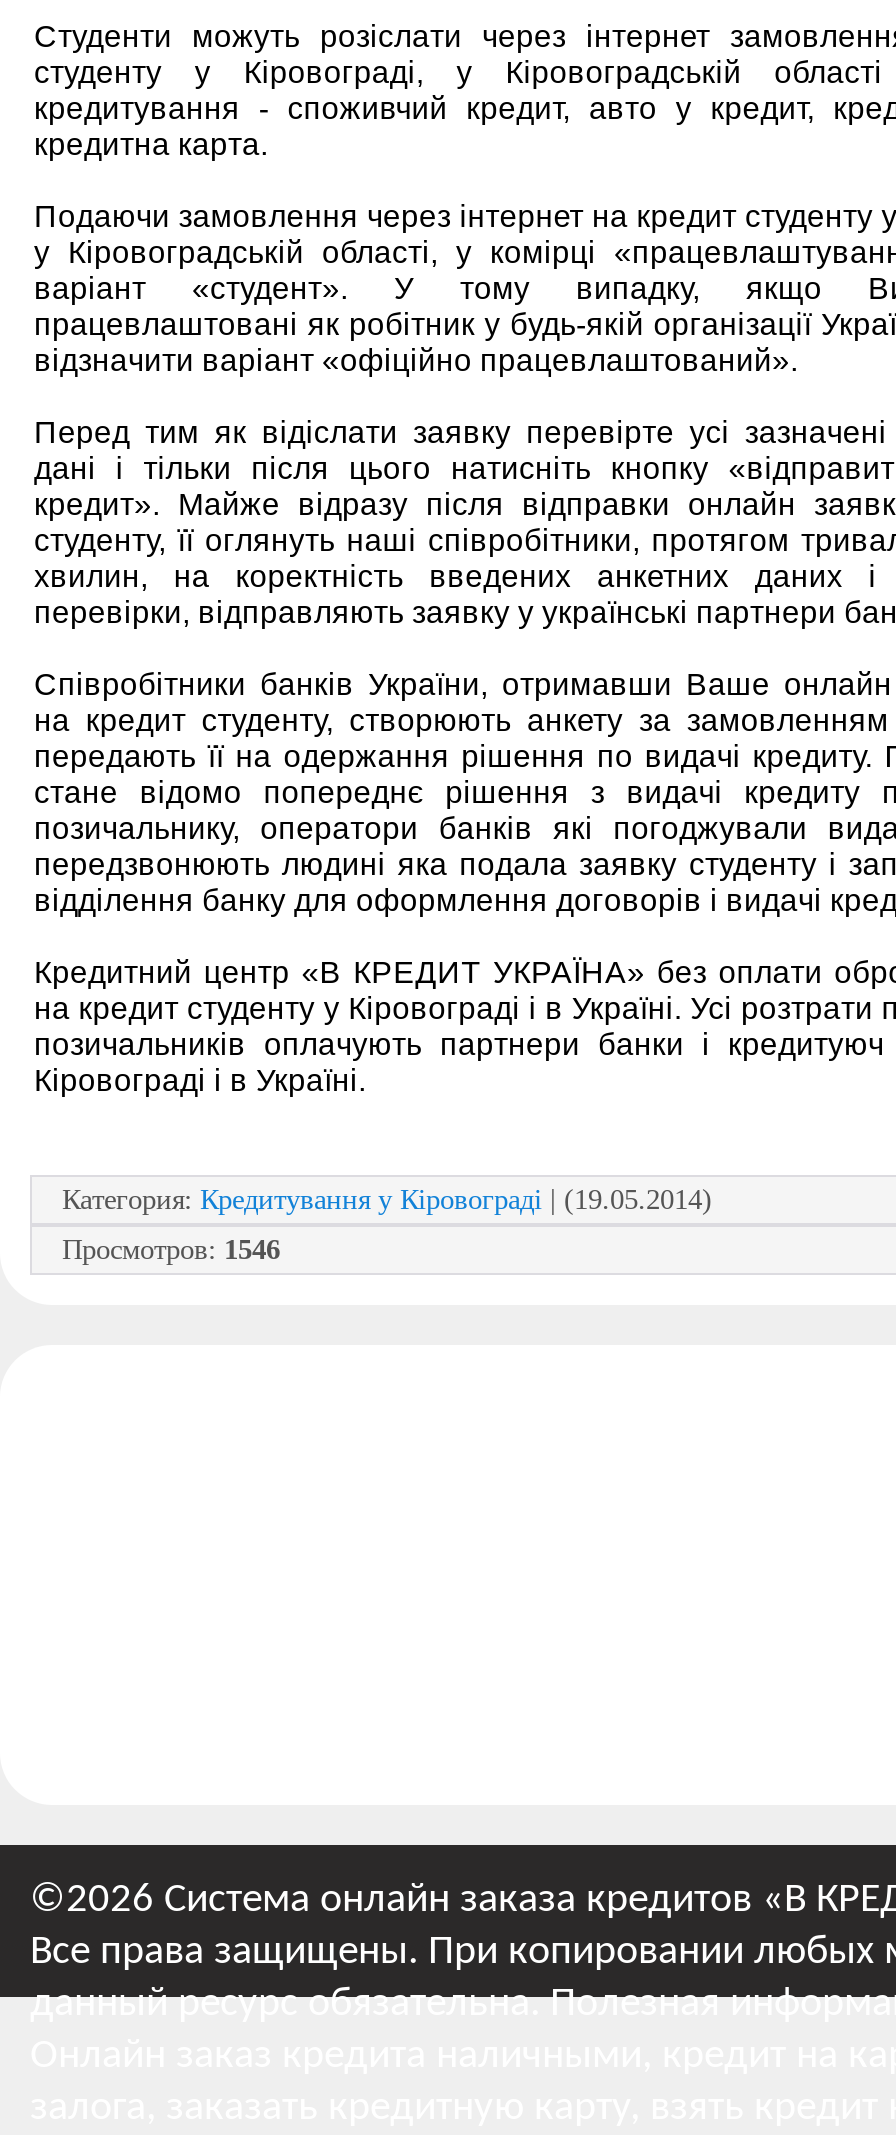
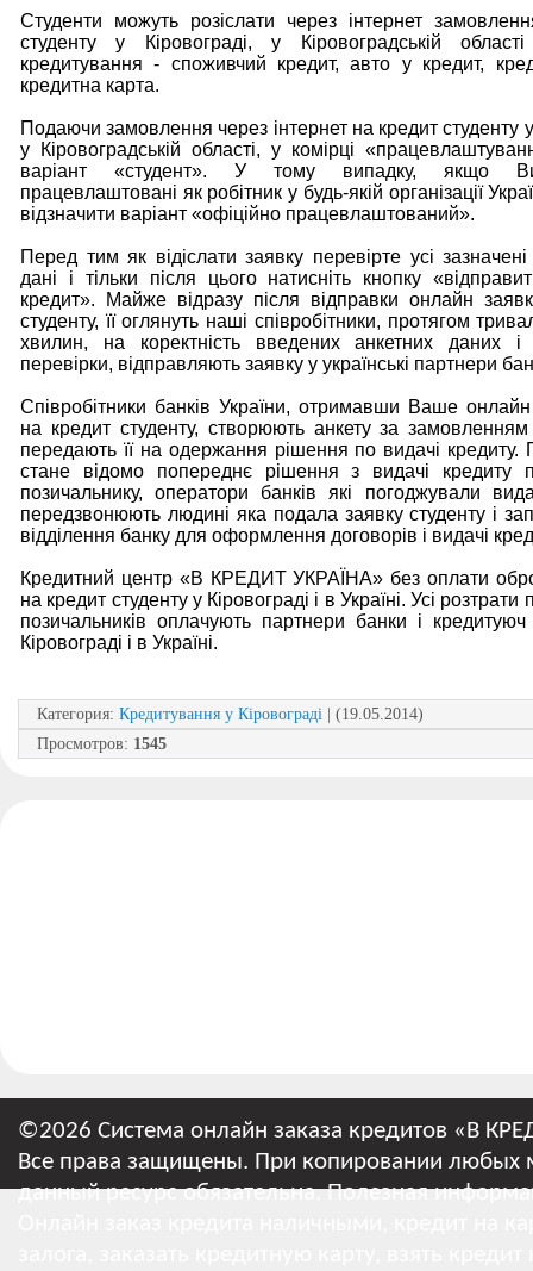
[62,1233,280,1265] Просмотров: 1546 -> [37,734,167,753] Просмотров: 1545

